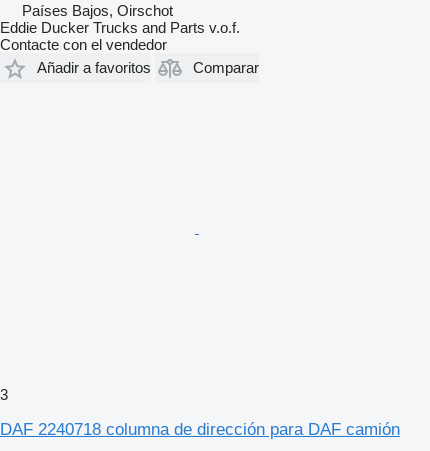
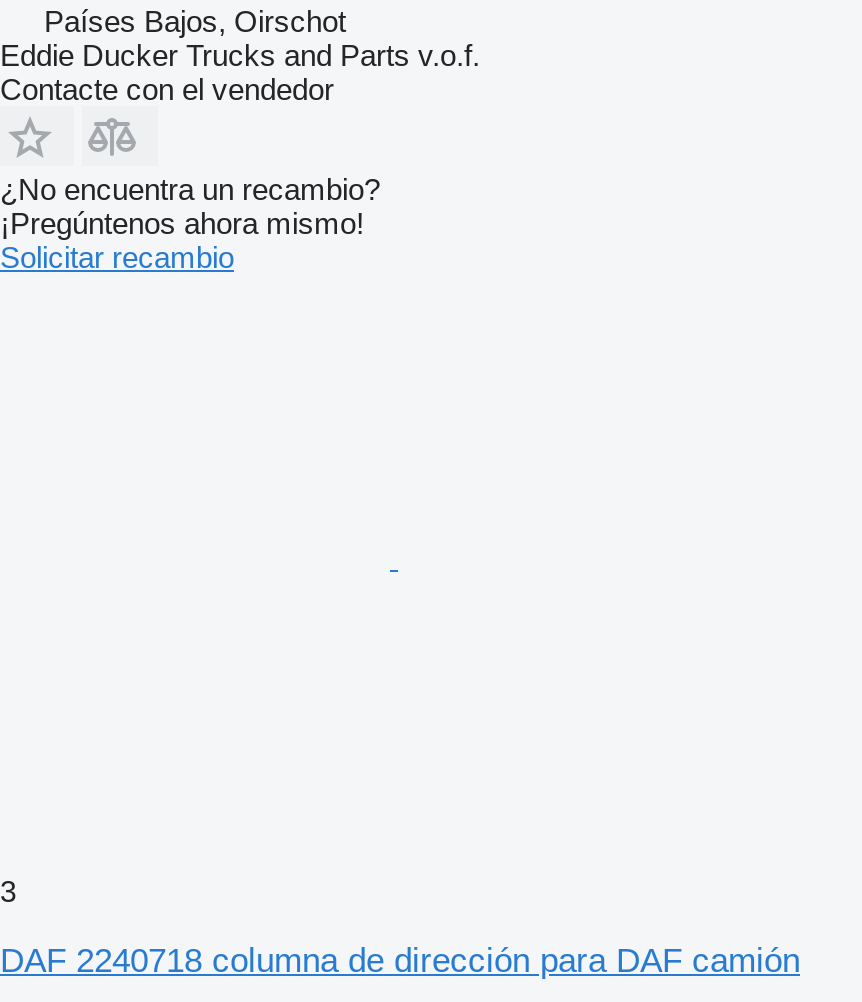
[37,59,259,76] Añadir a favoritos | Comparar -> [0,172,380,274] ¿No encuentra un recambio? | ¡Pregúntenos ahora mismo! | Solicitar recambio

